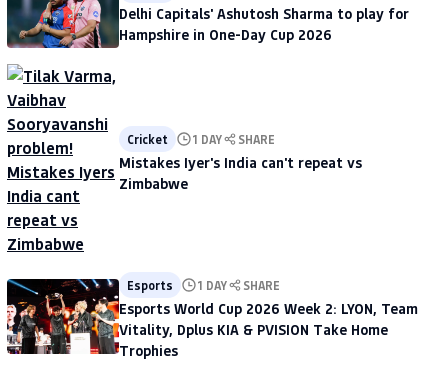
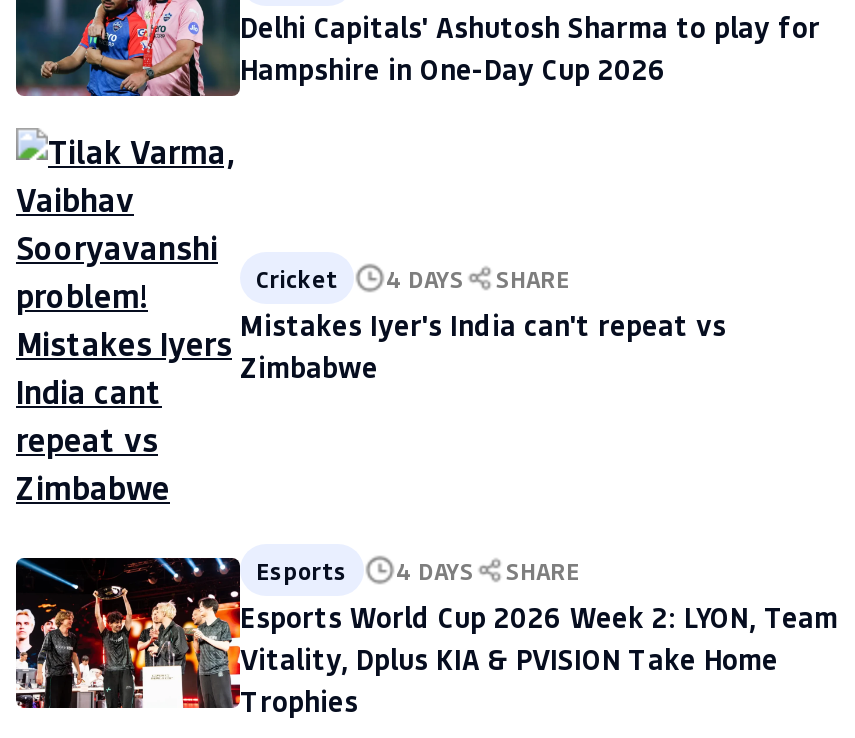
[127,131,275,147] Cricket 1 DAY SHARE -> [256,262,570,294] Cricket 4 DAYS SHARE
[127,277,280,293] Esports 1 DAY SHARE -> [256,554,580,586] Esports 4 DAYS SHARE

